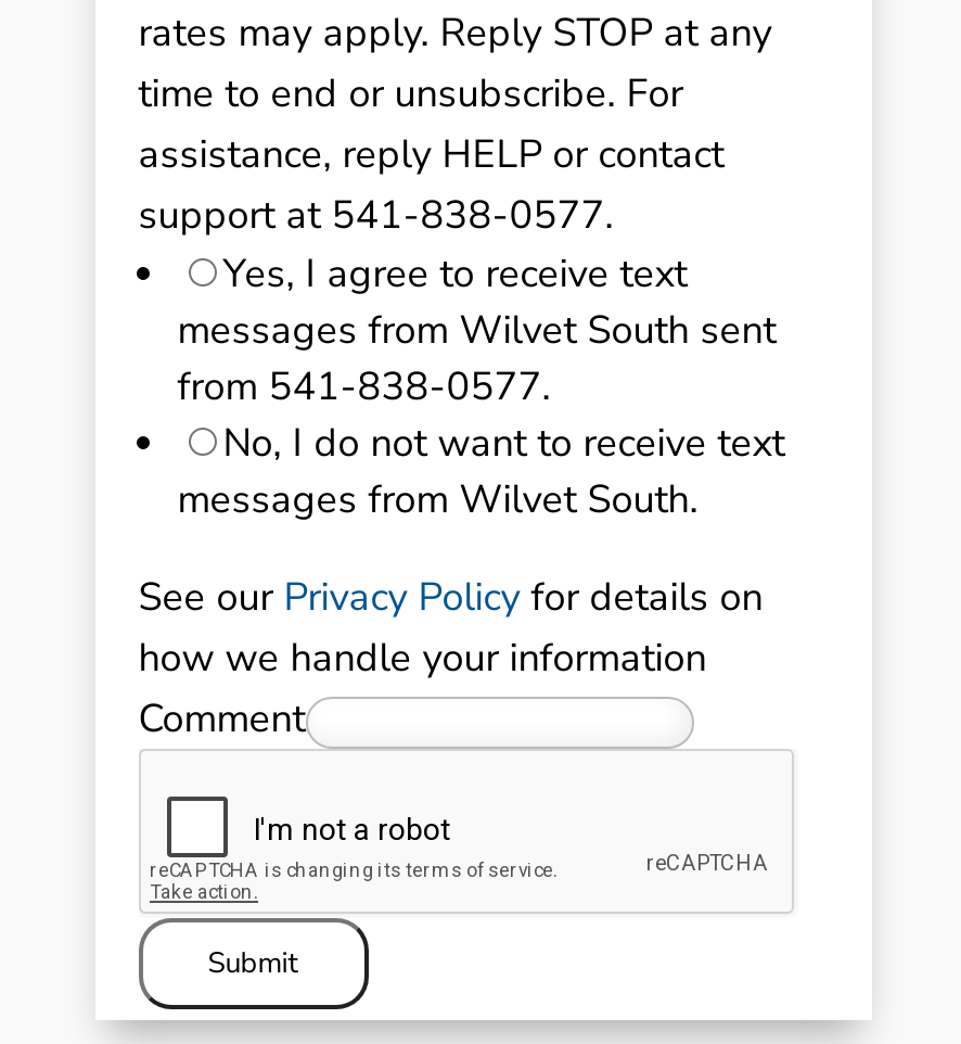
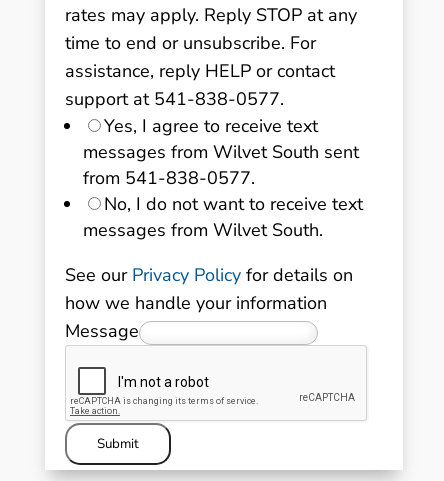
[138,693,305,745] Comment -> [65,319,139,343] Message

